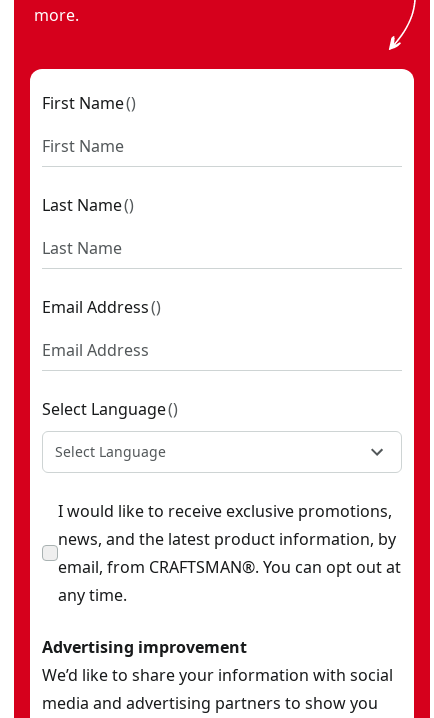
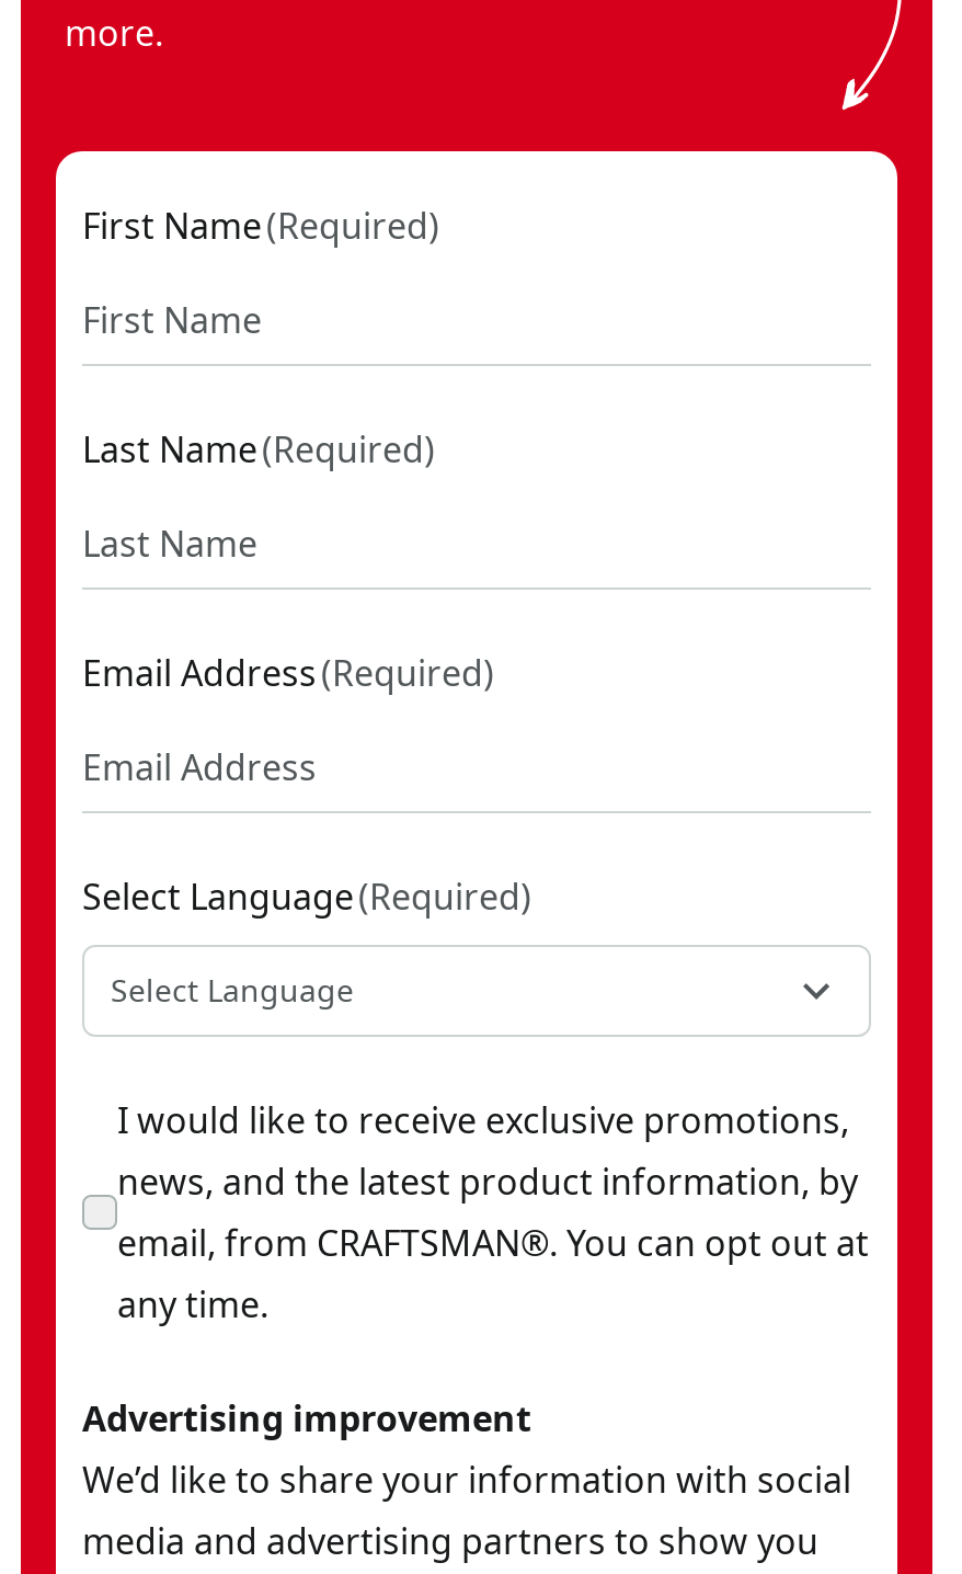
[42,92,136,114] First Name () -> [82,202,439,250] First Name (Required)
[42,194,134,216] Last Name () -> [82,425,435,474] Last Name (Required)
[42,296,161,318] Email Address () -> [82,649,494,697] Email Address (Required)
[42,398,178,420] Select Language () -> [82,872,531,921] Select Language (Required)

